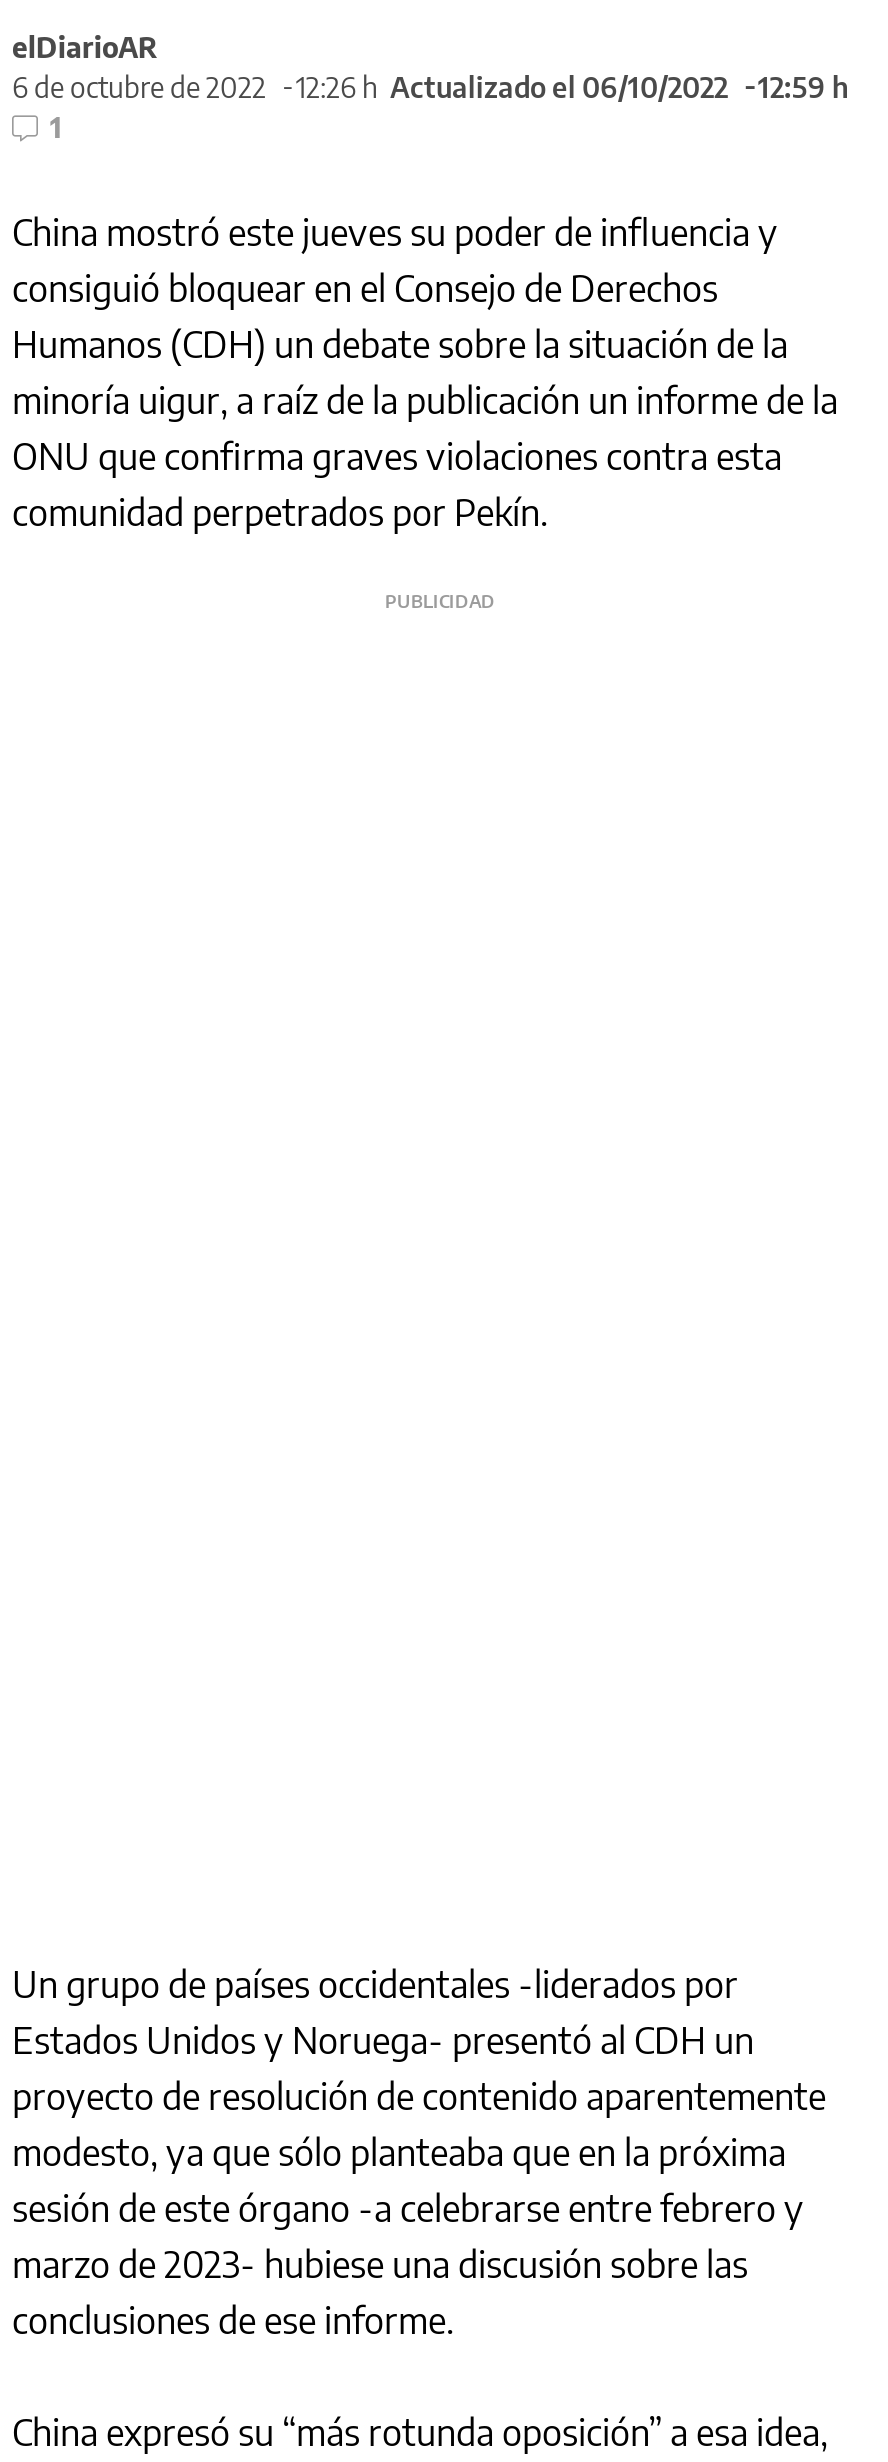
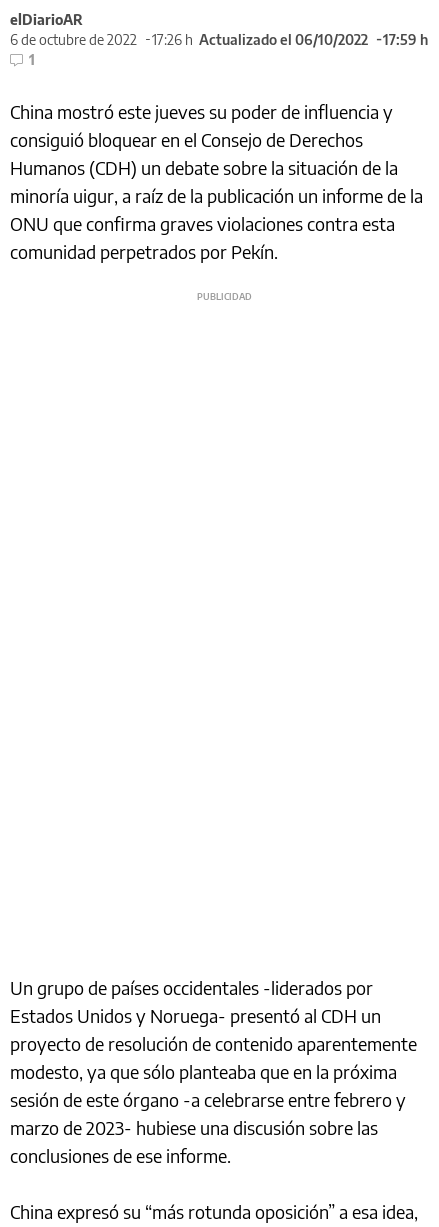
[296,70,728,104] 12:26 h Actualizado el 06/10/2022 -> [152,31,368,48] 17:26 h Actualizado el 06/10/2022
[758,70,848,104] 12:59 h -> [383,31,428,48] 17:59 h

